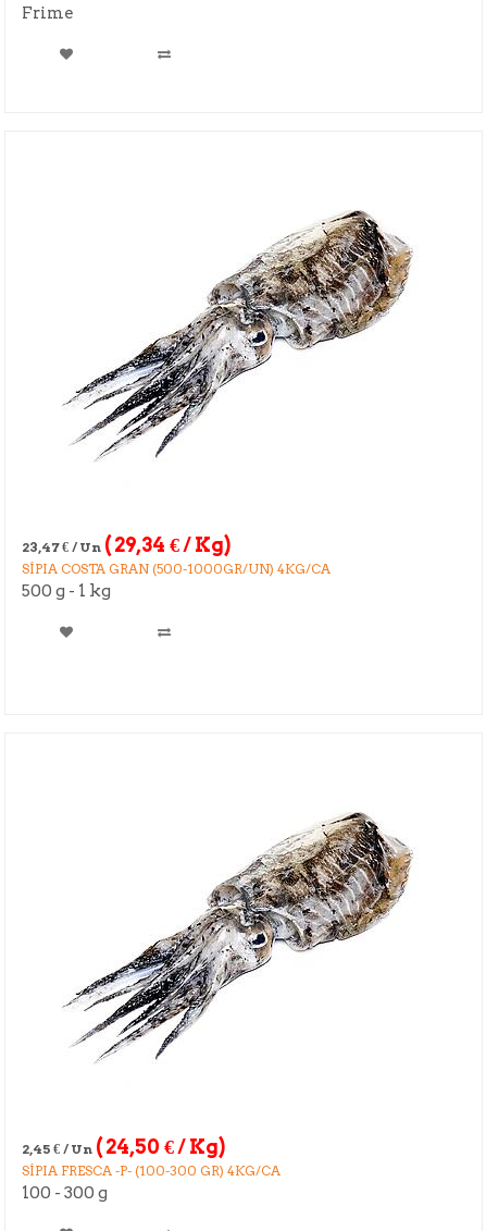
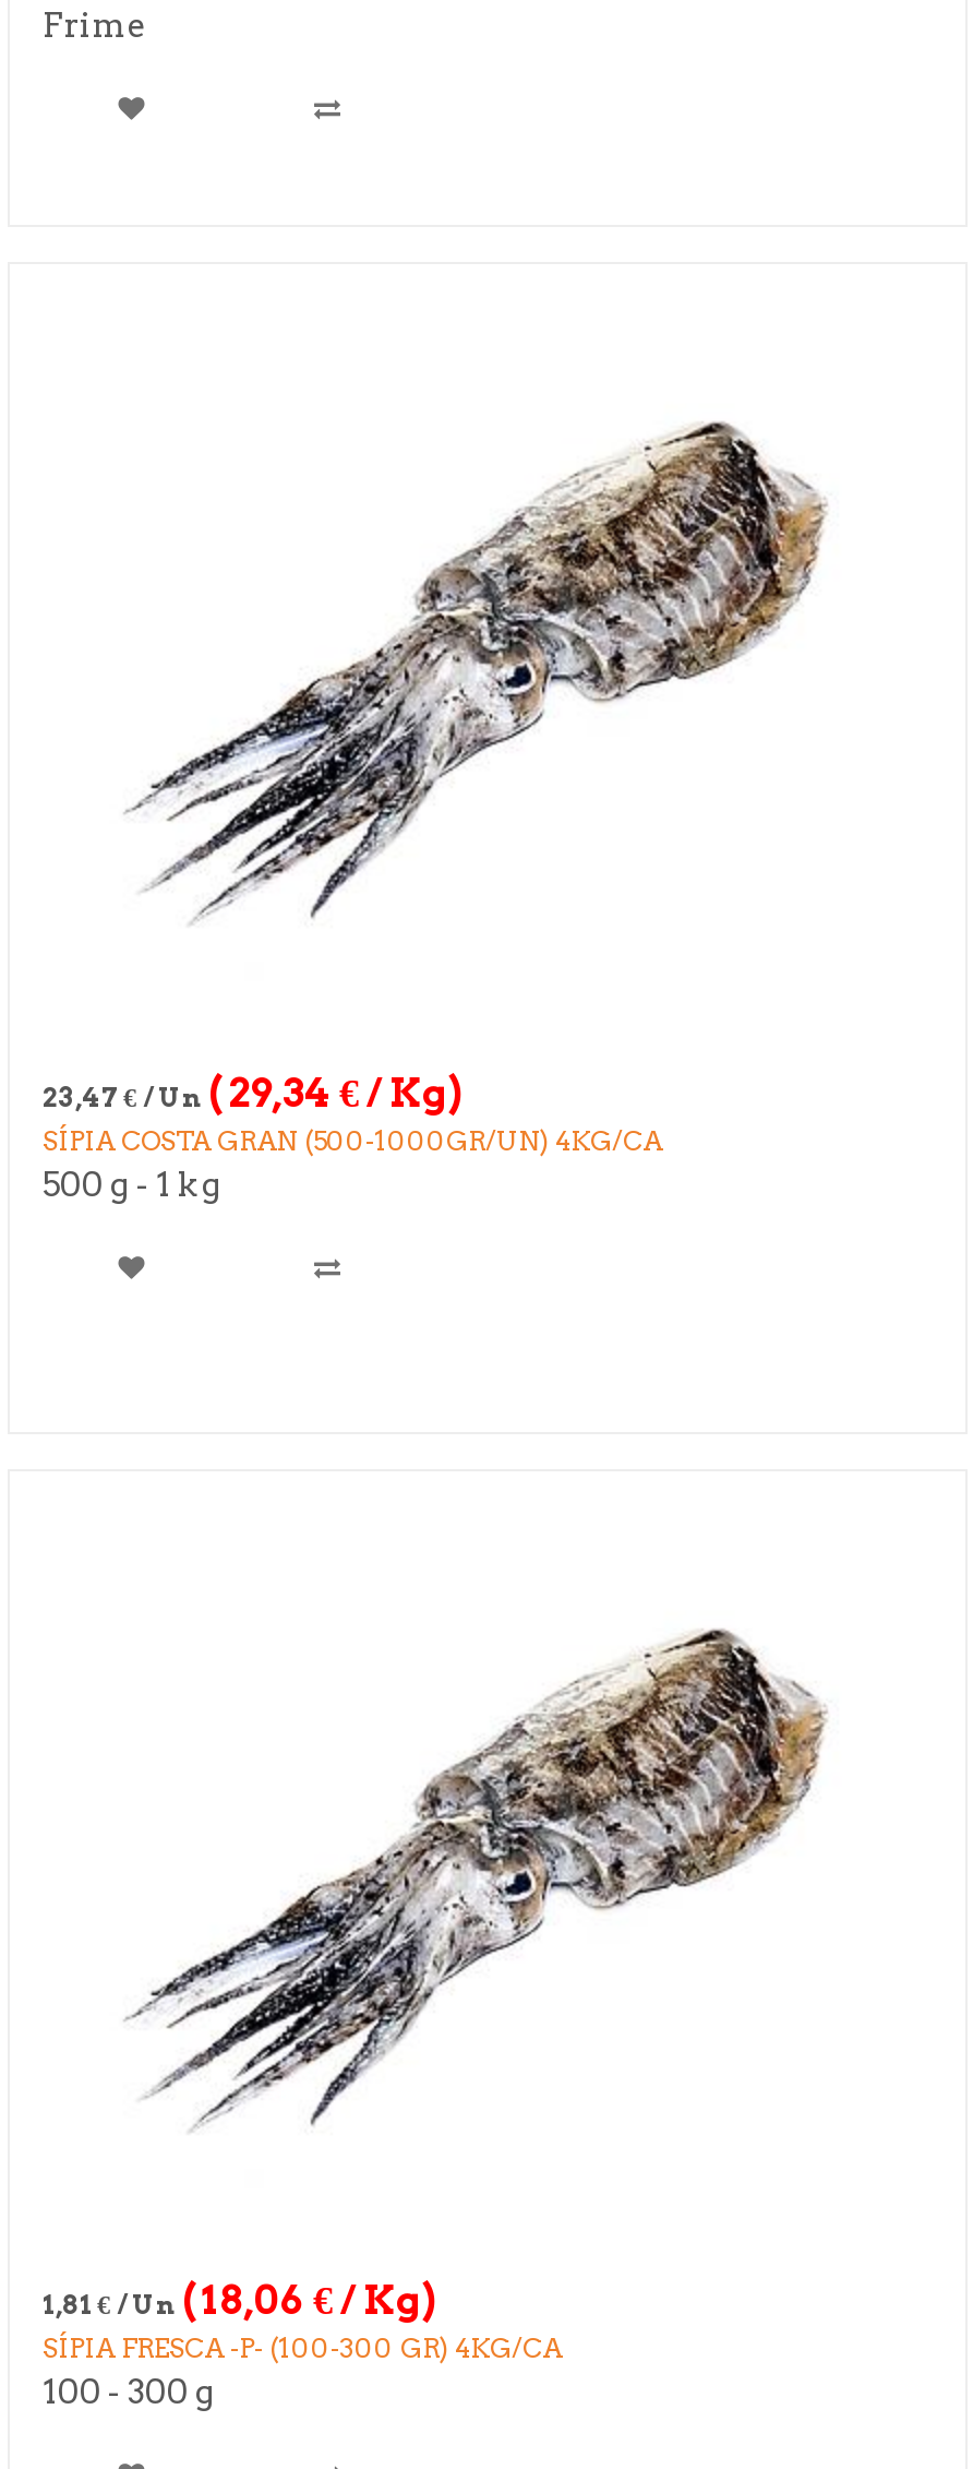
[22,1136,225,1159] 2,45€ / Un ( 24,50 € / Kg) -> [43,2278,435,2324] 1,81€ / Un ( 18,06 € / Kg)

